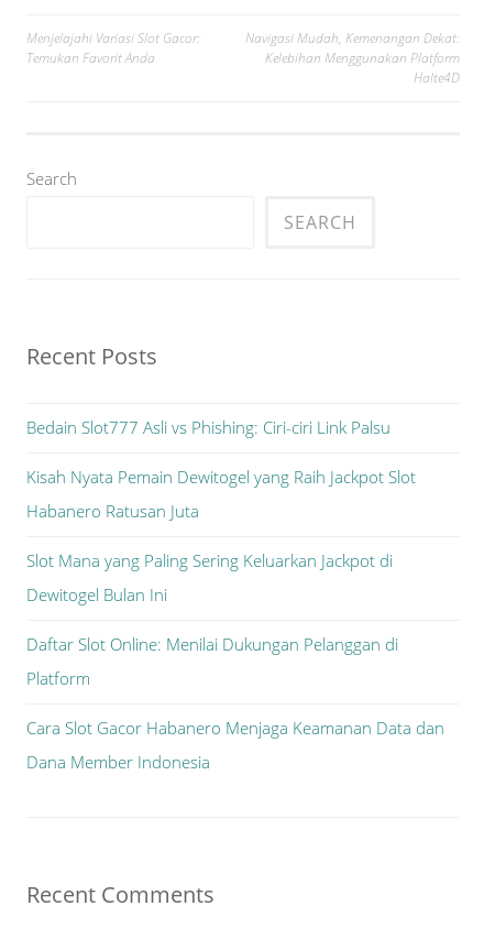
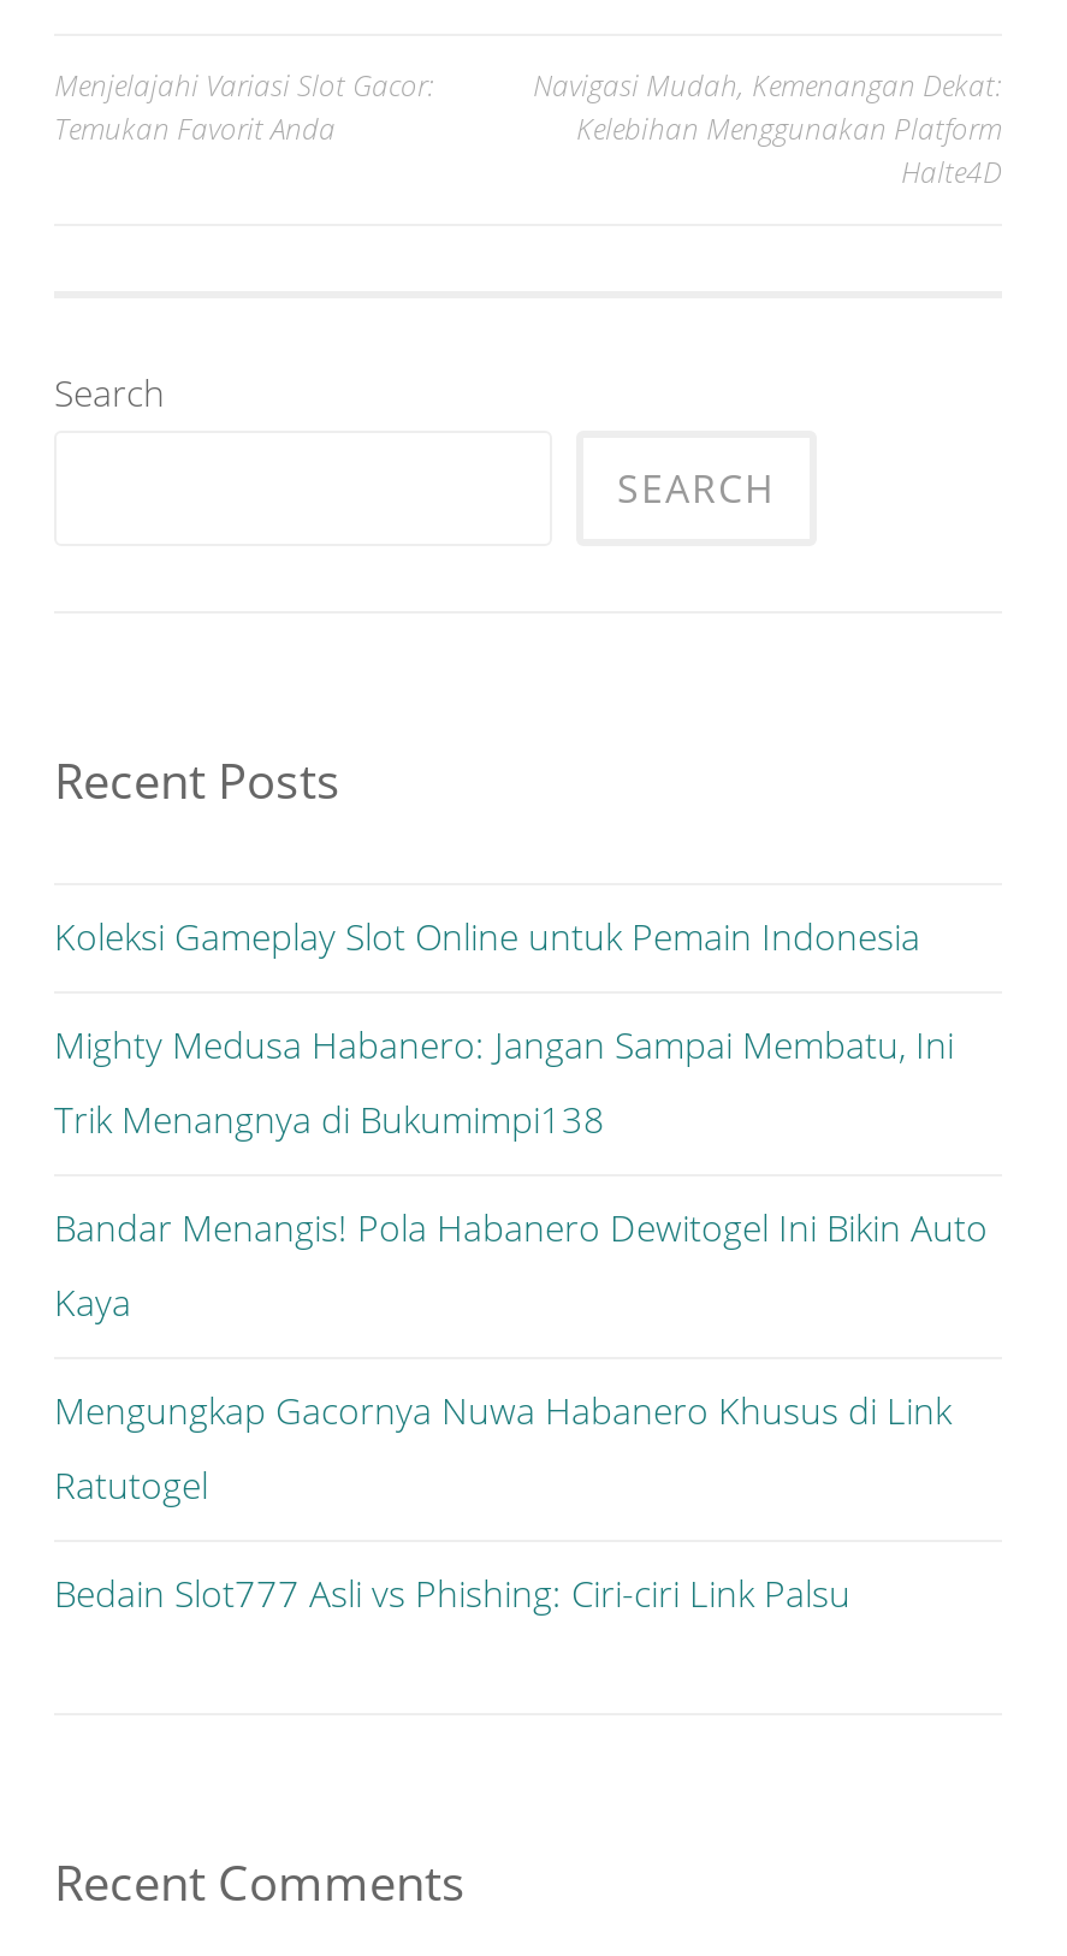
none -> [54,912,988,1509] Koleksi Gameplay Slot Online untuk Pemain Indonesia | Mighty Medusa Habanero: Jangan Sampai Membatu, Ini | Trik Menangnya di Bukumimpi138 | Bandar Menangis! Pola Habanero Dewitogel Ini Bikin Auto | Kaya | Mengungkap Gacornya Nuwa Habanero Khusus di Link | Ratutogel
moved [26,416,391,438] -> [54,1569,850,1617]: Bedain Slot777 Asli vs Phishing: Ciri-ciri Link Palsu
[26,466,444,773] Kisah Nyata Pemain Dewitogel yang Raih Jackpot Slot | Habanero Ratusan Juta | Slot Mana yang Paling Sering Keluarkan Jackpot di | Dewitogel Bulan Ini | Daftar Slot Online: Menilai Dukungan Pelanggan di | Platform | Cara Slot Gacor Habanero Menjaga Keamanan Data dan | Dana Member Indonesia -> none

